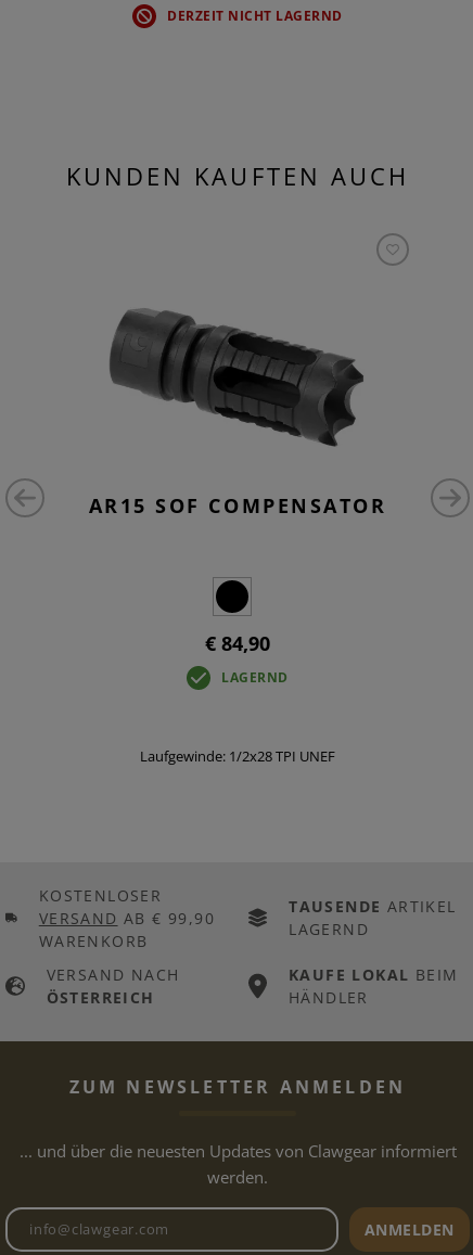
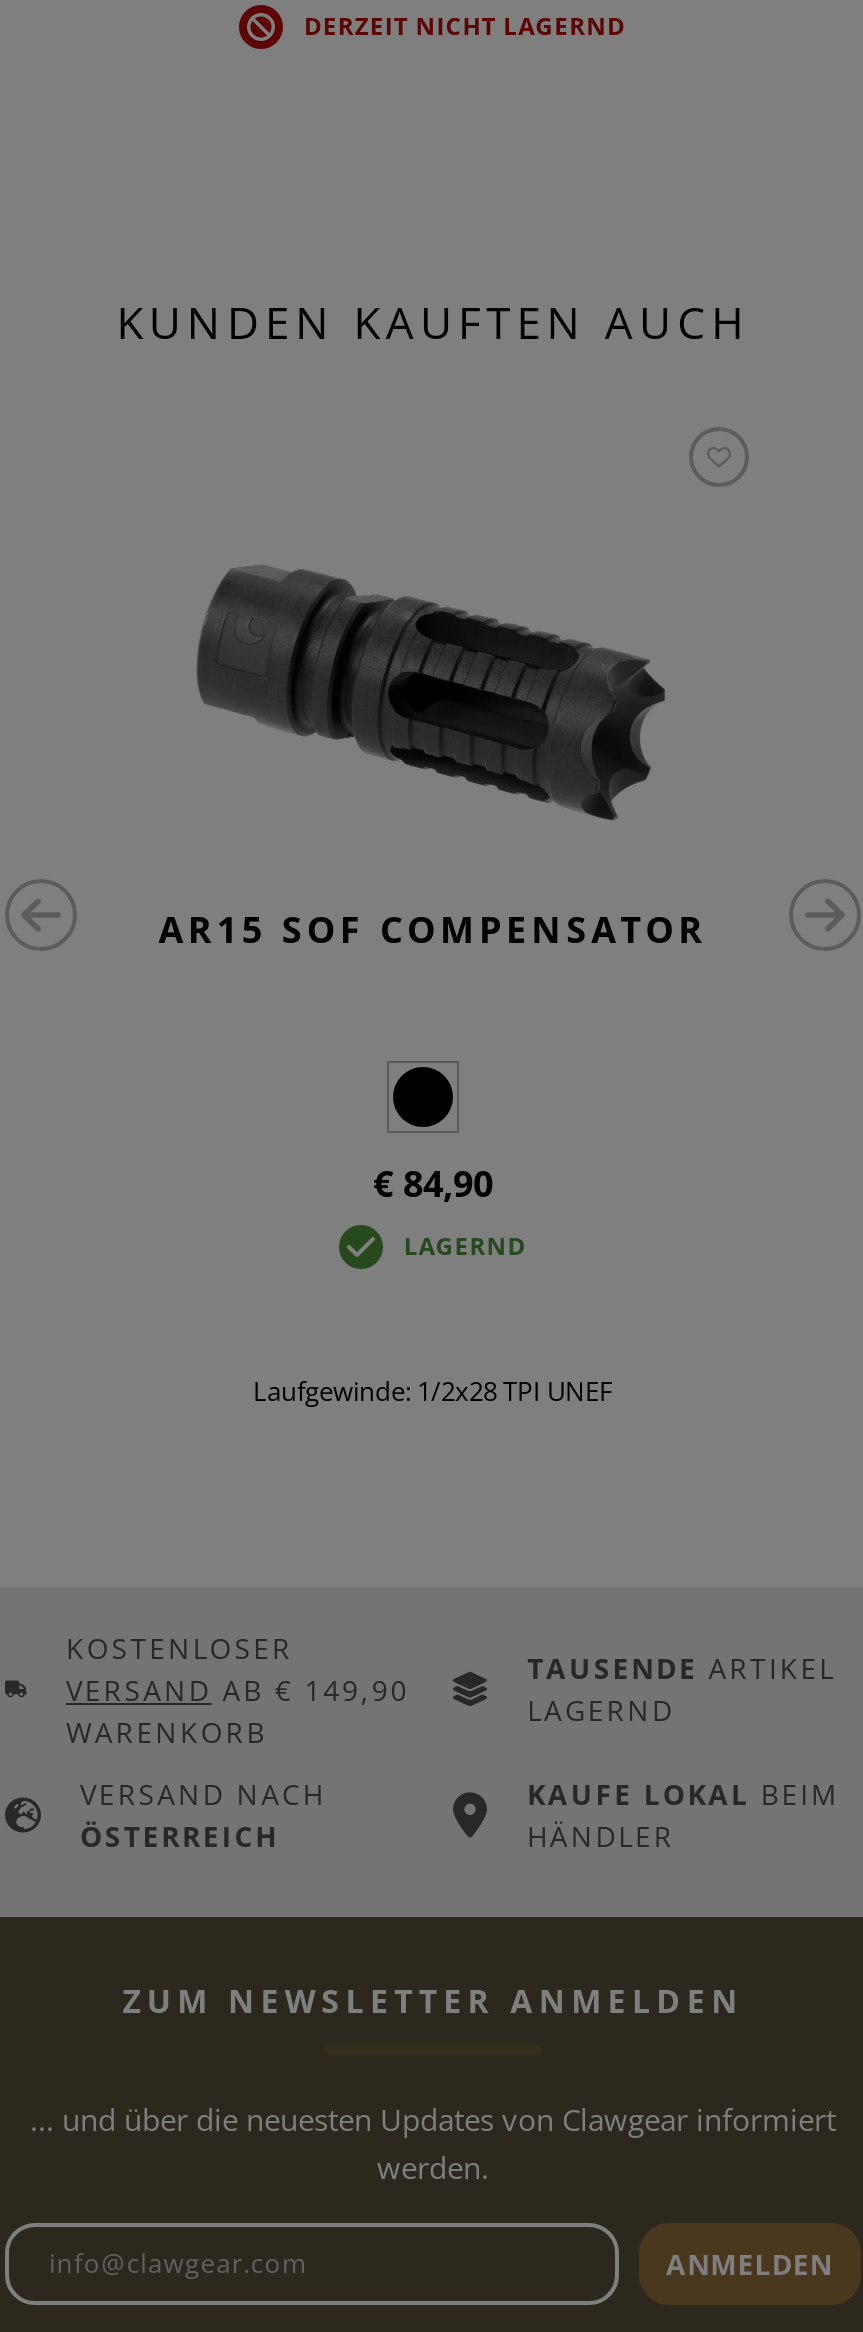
[39,907,215,928] VERSAND AB € 99,90 -> [66,1670,409,1708] VERSAND AB € 149,90

